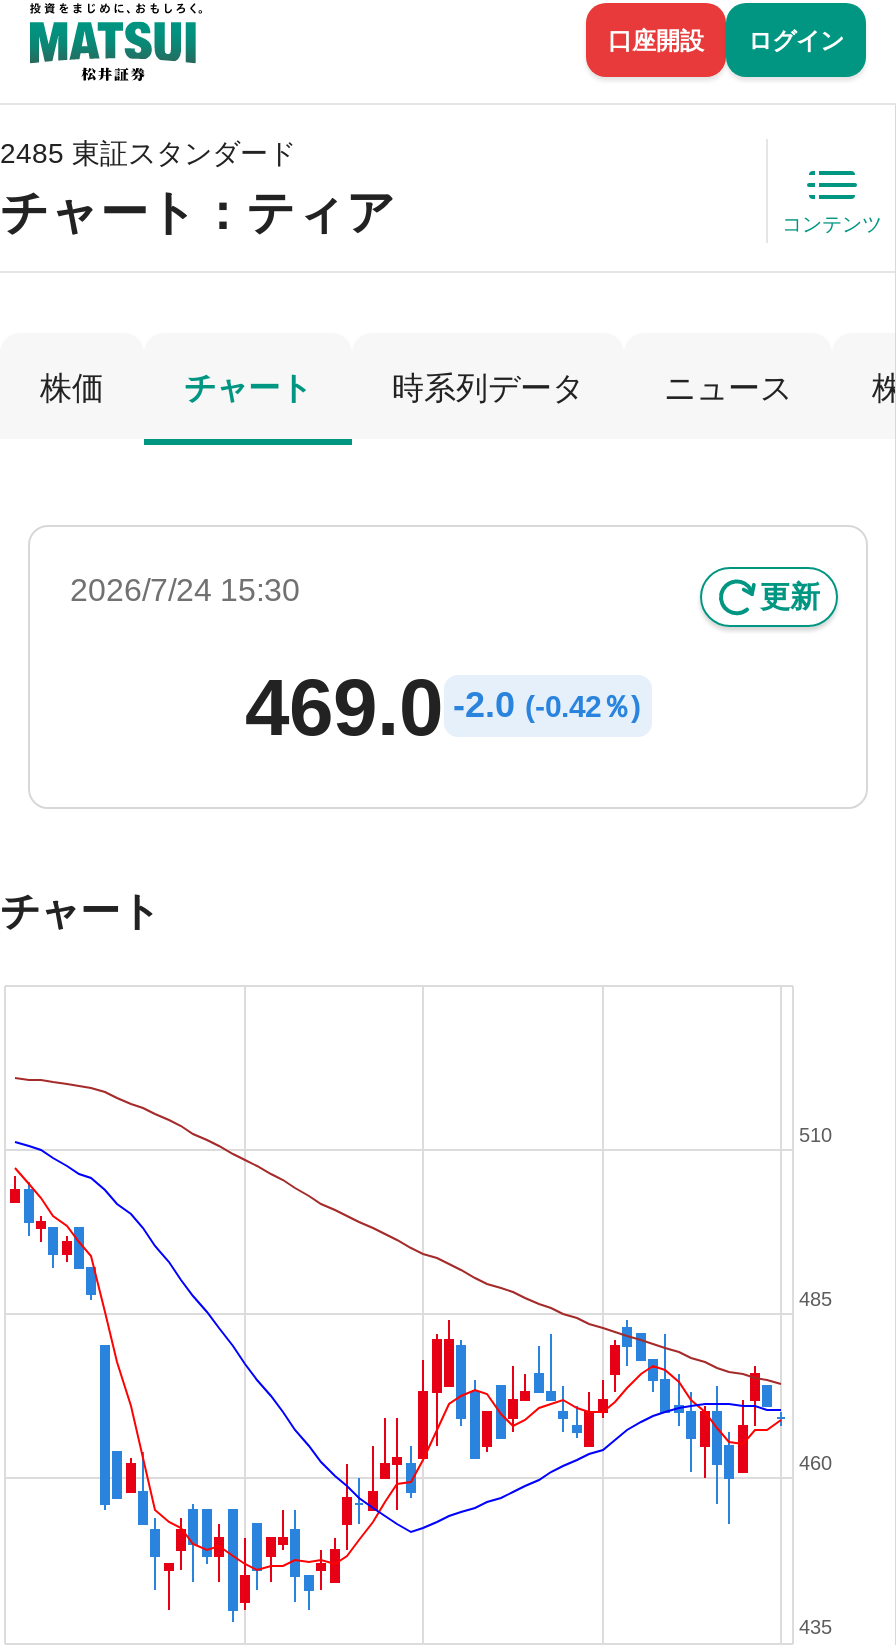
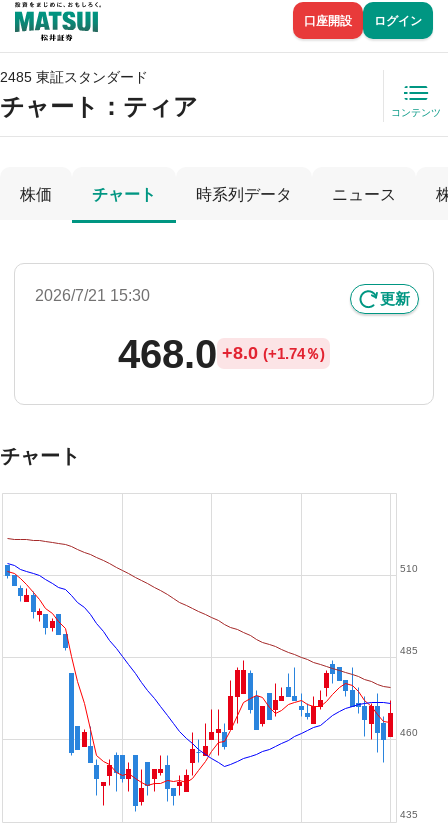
[70,573,300,607] 2026/7/24 15:30 -> [35,287,150,304] 2026/7/21 15:30
[245,663,641,751] 469.0 -2.0 (-0.42％) -> [118,332,325,376] 468.0 +8.0 (+1.74％)
[8,1077,786,1623] [image] -> [4,538,394,812] [image]

